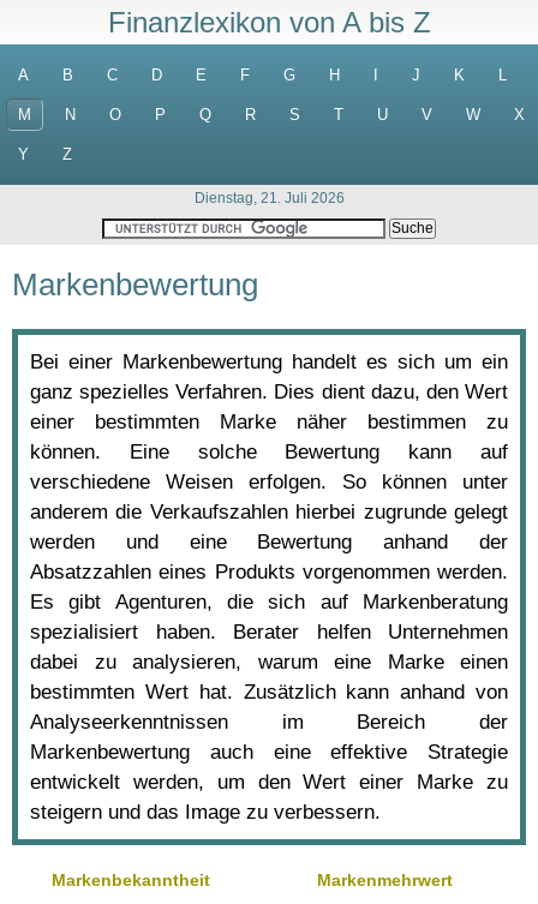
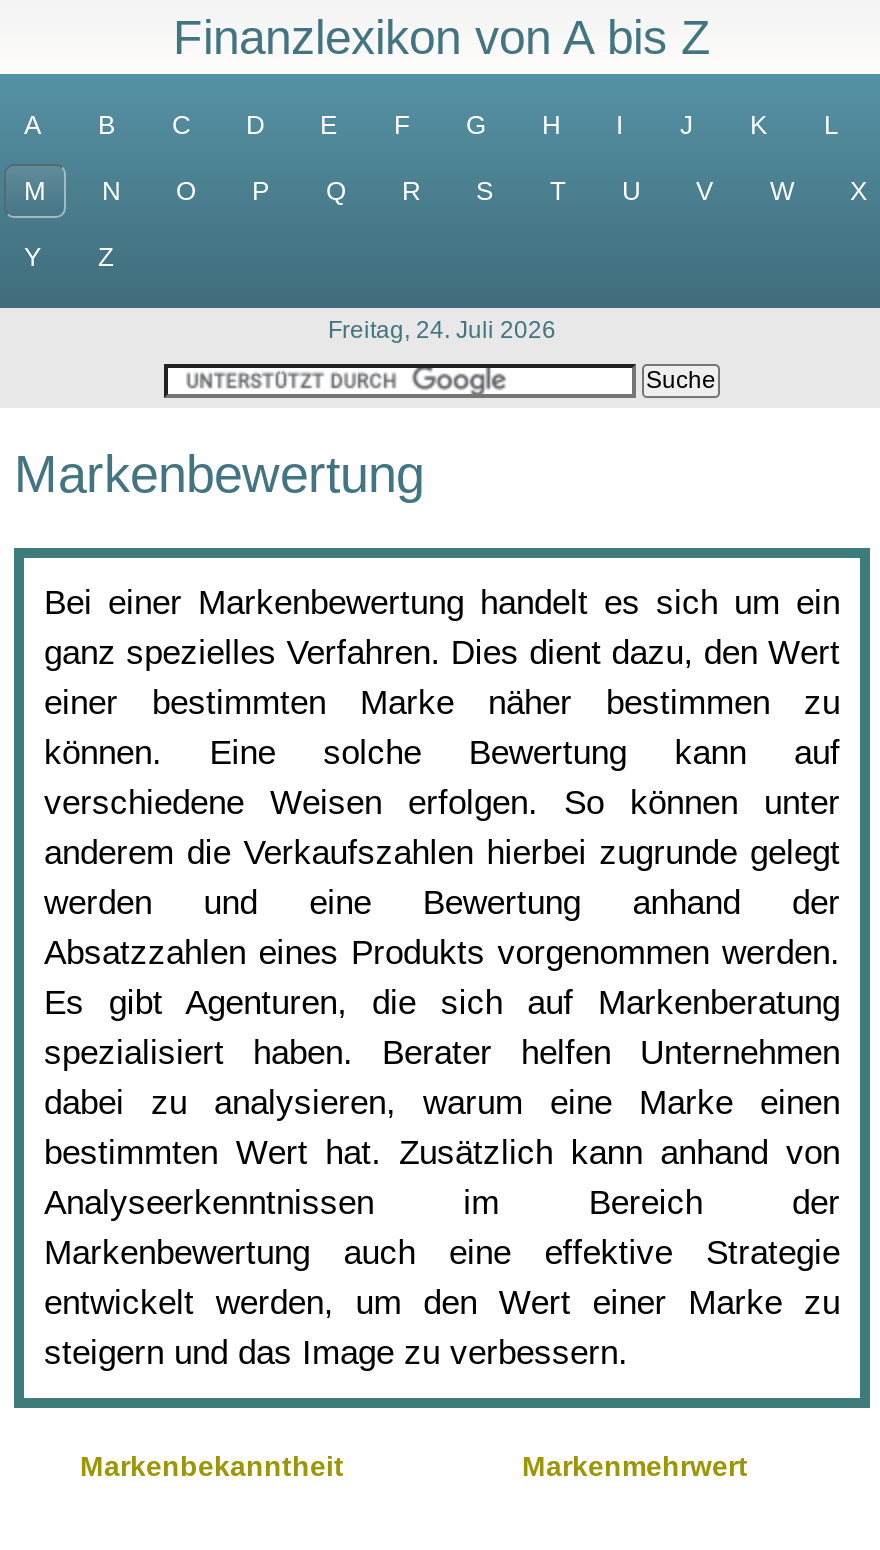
[194,190,344,206] Dienstag, 21. Juli 2026 -> [328,316,556,344] Freitag, 24. Juli 2026

